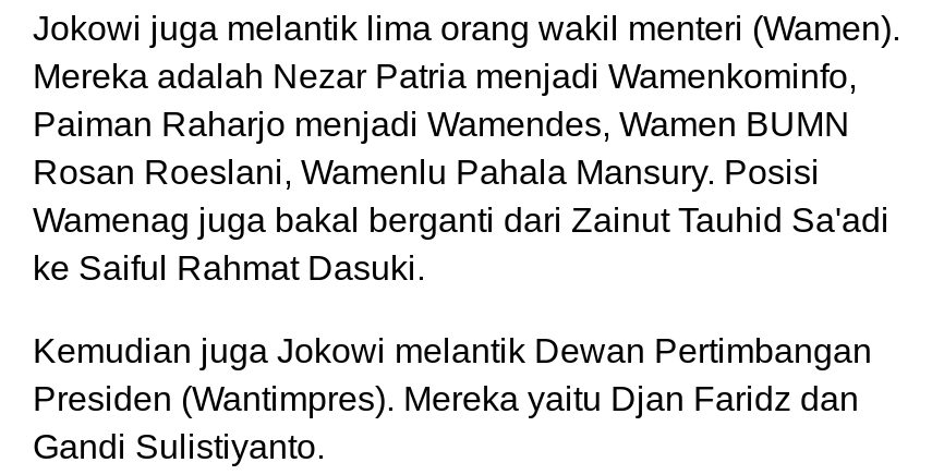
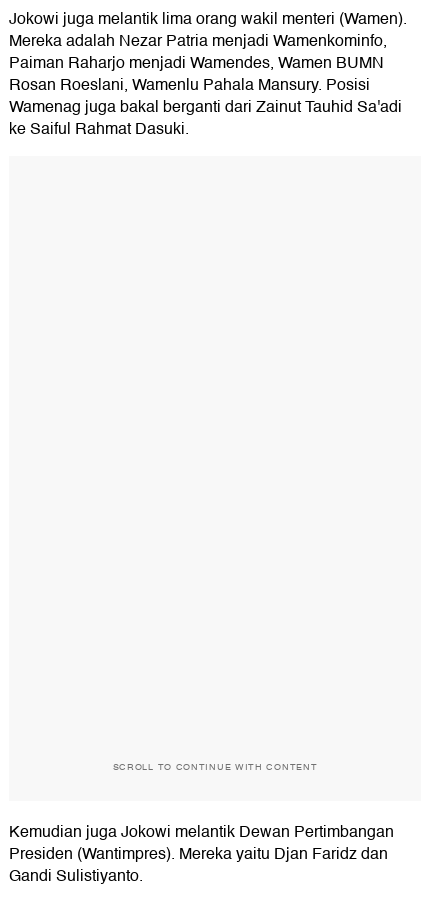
none -> [113,760,317,774] SCROLL TO CONTINUE WITH CONTENT

